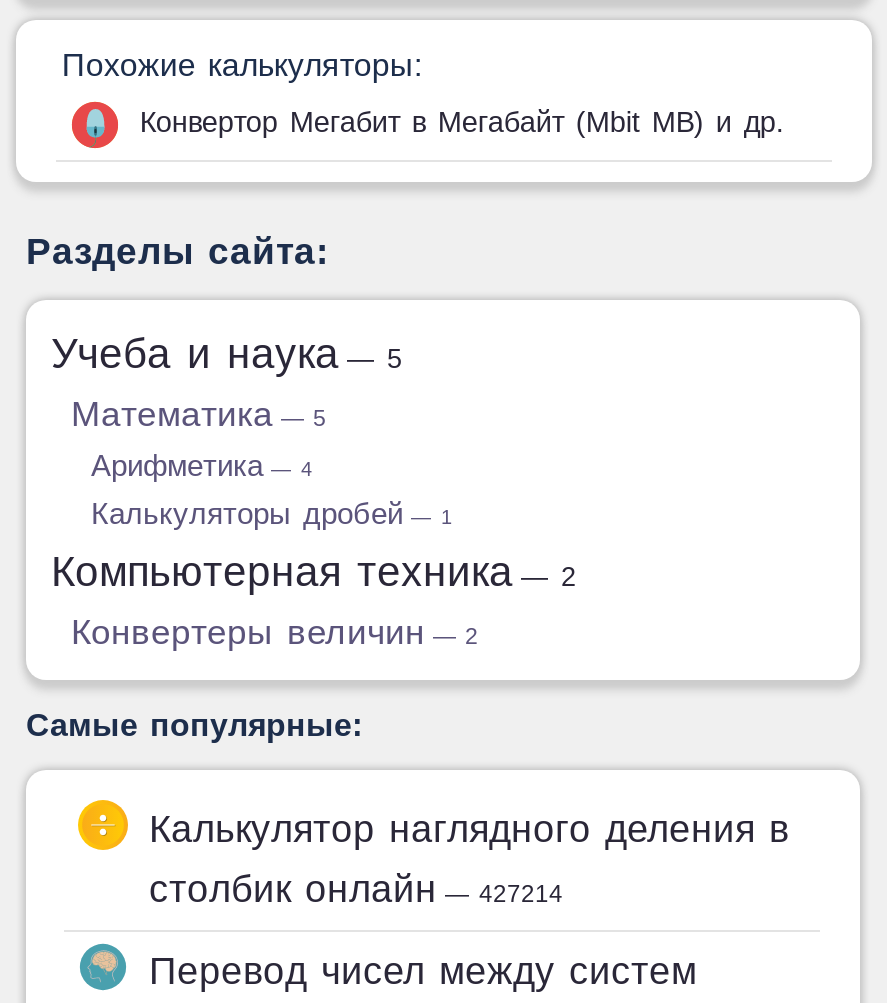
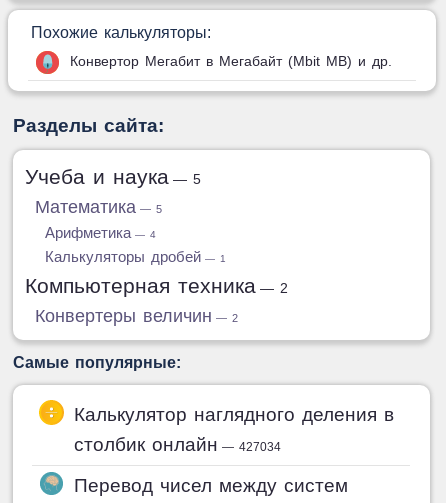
[149,869,563,911] столбик онлайн — 427214 -> [74,434,281,455] столбик онлайн — 427034

